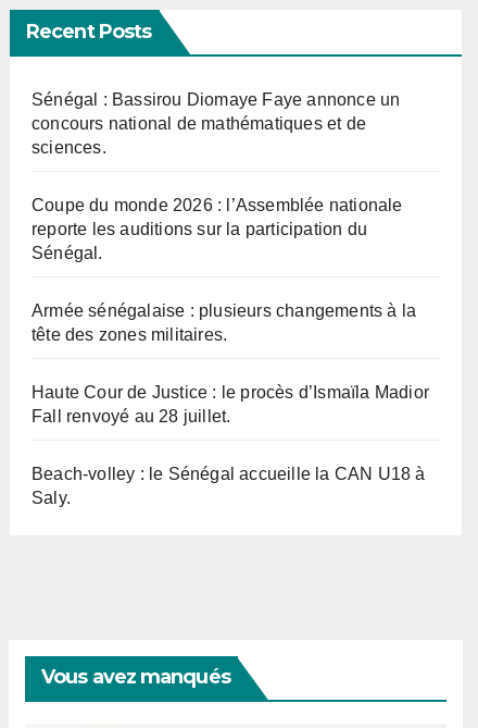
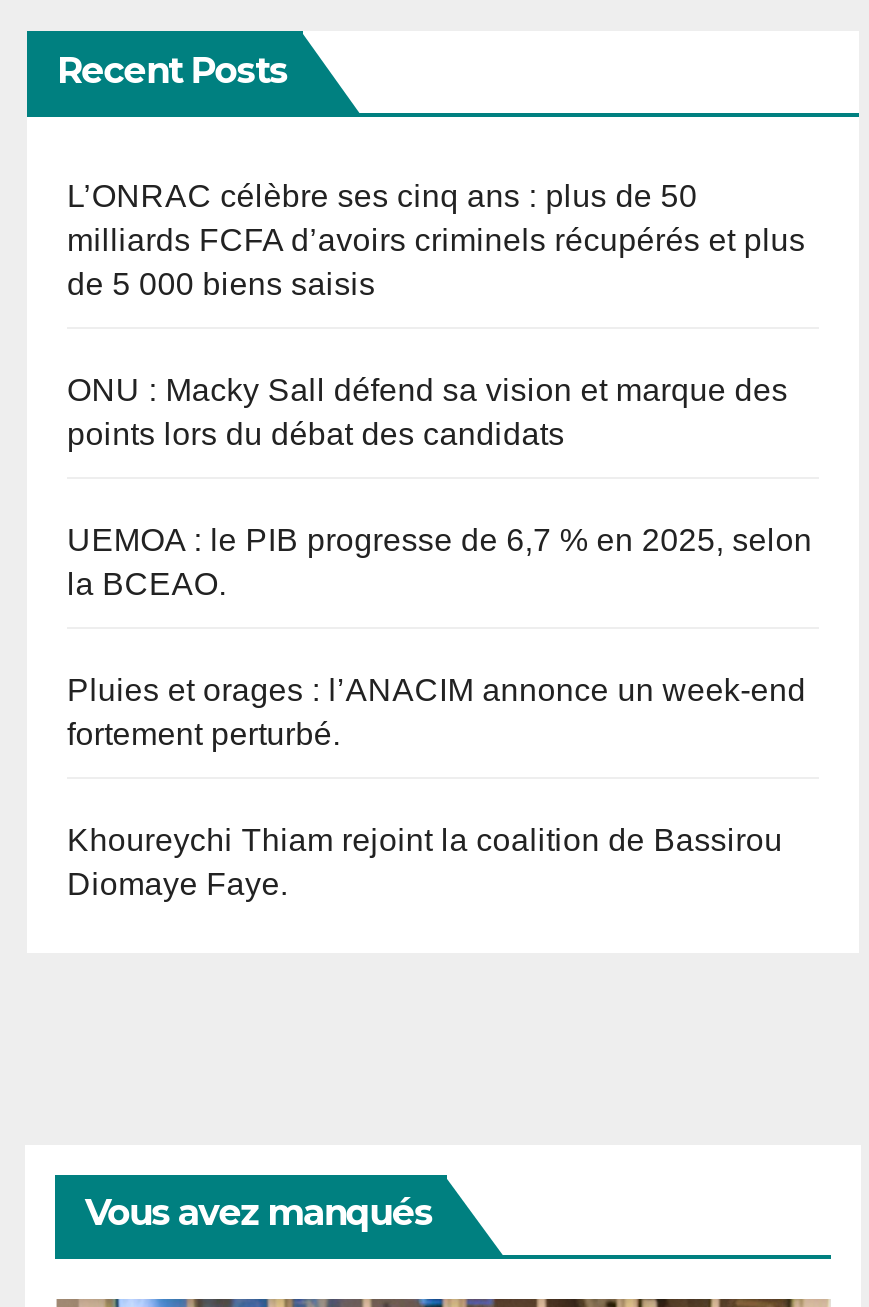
[32,91,400,157] Sénégal : Bassirou Diomaye Faye annonce un | concours national de mathématiques et de | sciences. -> [67,180,805,302] L’ONRAC célèbre ses cinq ans : plus de 50 | milliards FCFA d’avoirs criminels récupérés et plus | de 5 000 biens saisis
[32,196,403,263] Coupe du monde 2026 : l’Assemblée nationale | reporte les auditions sur la participation du | Sénégal. -> [67,374,788,452] ONU : Macky Sall défend sa vision et marque des | points lors du débat des candidats
[32,302,416,344] Armée sénégalaise : plusieurs changements à la | tête des zones militaires. -> [67,524,812,602] UEMOA : le PIB progresse de 6,7 % en 2025, selon | la BCEAO.
[32,383,429,426] Haute Cour de Justice : le procès d’Ismaïla Madior | Fall renvoyé au 28 juillet. -> [67,674,806,752] Pluies et orages : l’ANACIM annonce un week-end | fortement perturbé.
[32,465,425,508] Beach-volley : le Sénégal accueille la CAN U18 à | Saly. -> [67,824,783,902] Khoureychi Thiam rejoint la coalition de Bassirou | Diomaye Faye.

